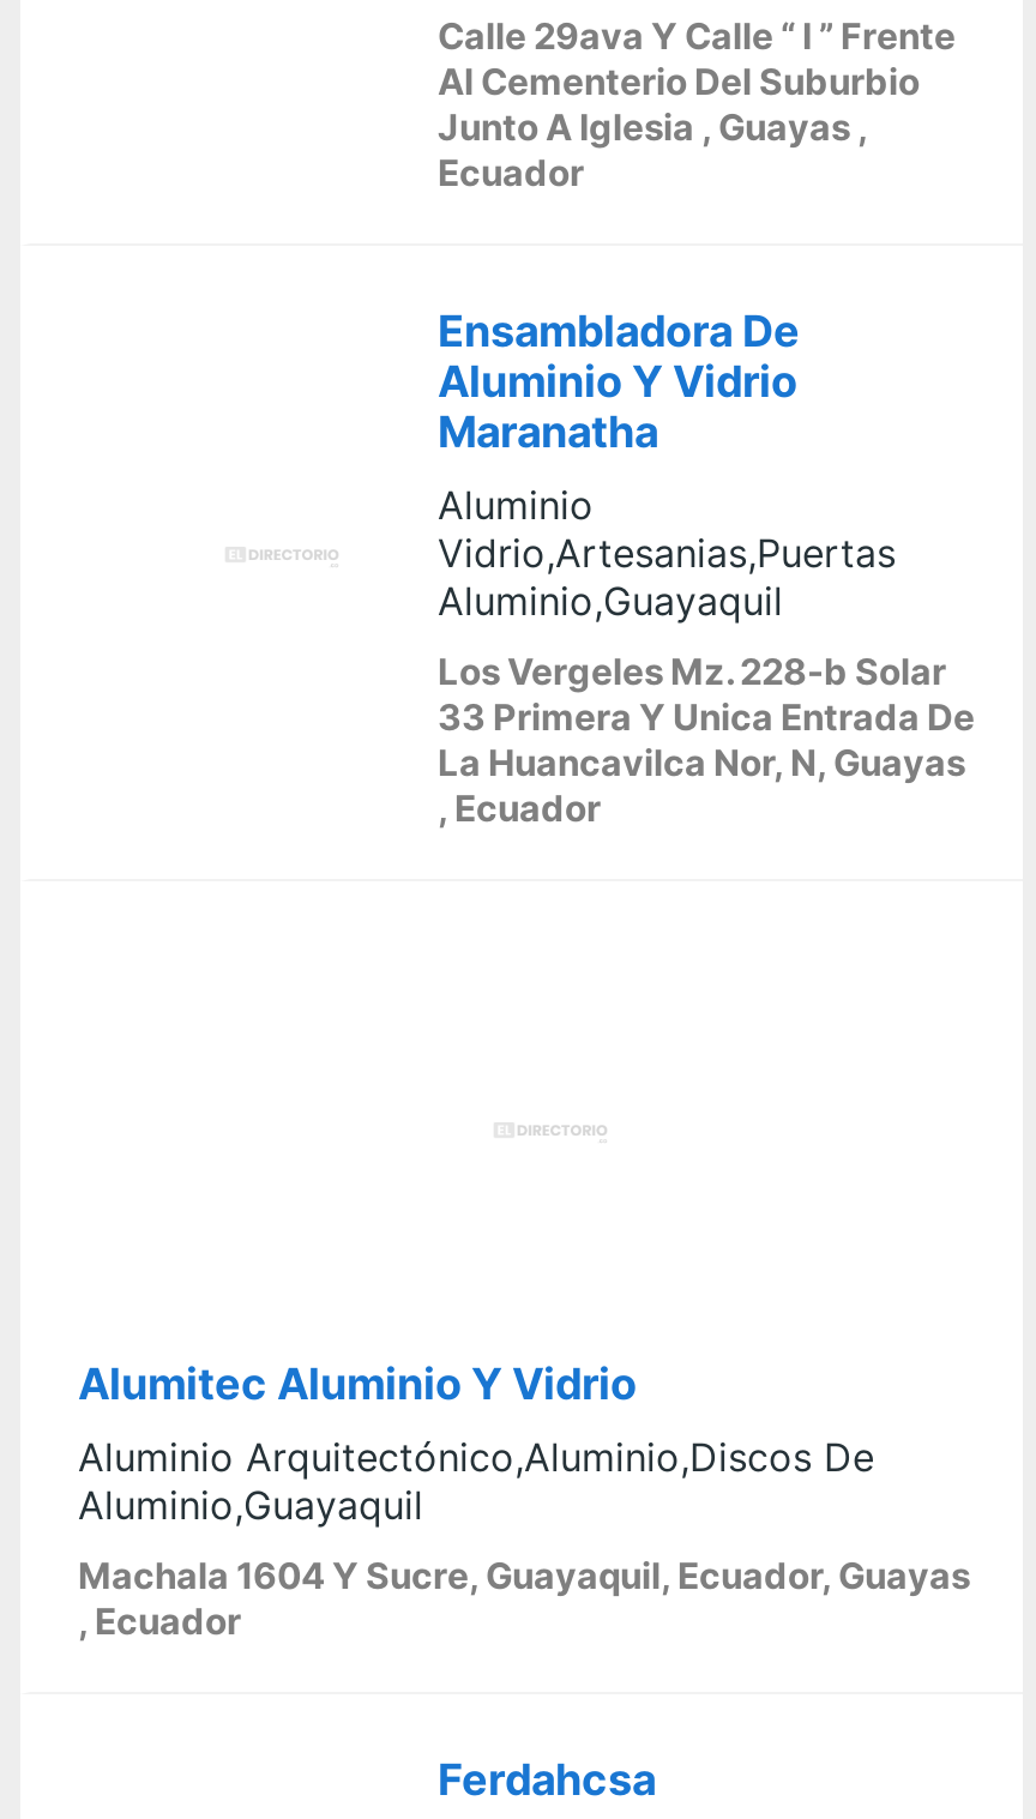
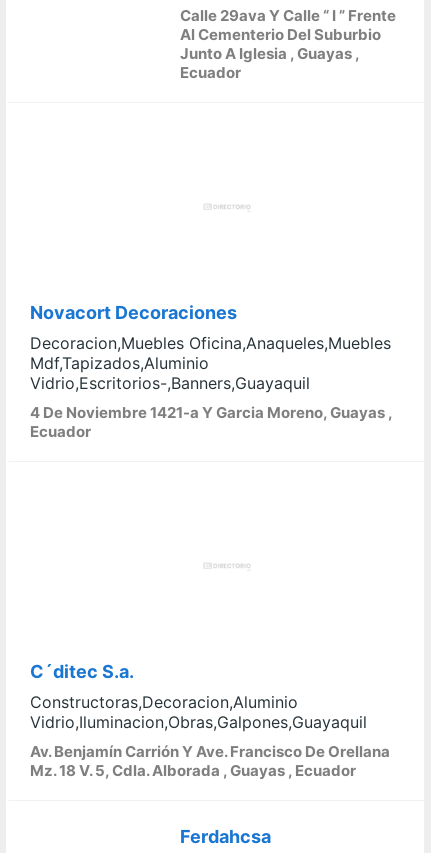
[438,306,800,457] Ensambladora De | Aluminio Y Vidrio | Maranatha -> [30,302,237,323] Novacort Decoraciones
[438,481,896,625] Aluminio | Vidrio,Artesanias,Puertas | Aluminio,Guayaquil -> [30,333,391,393] Decoracion,Muebles Oficina,Anaqueles,Muebles | Mdf,Tapizados,Aluminio | Vidrio,Escritorios-,Banners,Guayaquil
[438,649,975,831] Los Vergeles Mz. 228-b Solar | 33 Primera Y Unica Entrada De | La Huancavilca Nor, N, Guayas | , Ecuador -> [30,403,392,441] 4 De Noviembre 1421-a Y Garcia Moreno, Guayas , | Ecuador
[78,1359,637,1409] Alumitec Aluminio Y Vidrio -> [30,661,134,682] C´ditec S.a.
[78,1433,874,1529] Aluminio Arquitectónico,Aluminio,Discos De | Aluminio,Guayaquil -> [30,692,367,732] Constructoras,Decoracion,Aluminio | Vidrio,Iluminacion,Obras,Galpones,Guayaquil
[78,1553,970,1644] Machala 1604 Y Sucre, Guayaquil, Ecuador, Guayas | , Ecuador -> [30,742,390,780] Av. Benjamín Carrión Y Ave. Francisco De Orellana | Mz. 18 V. 5, Cdla. Alborada , Guayas , Ecuador

